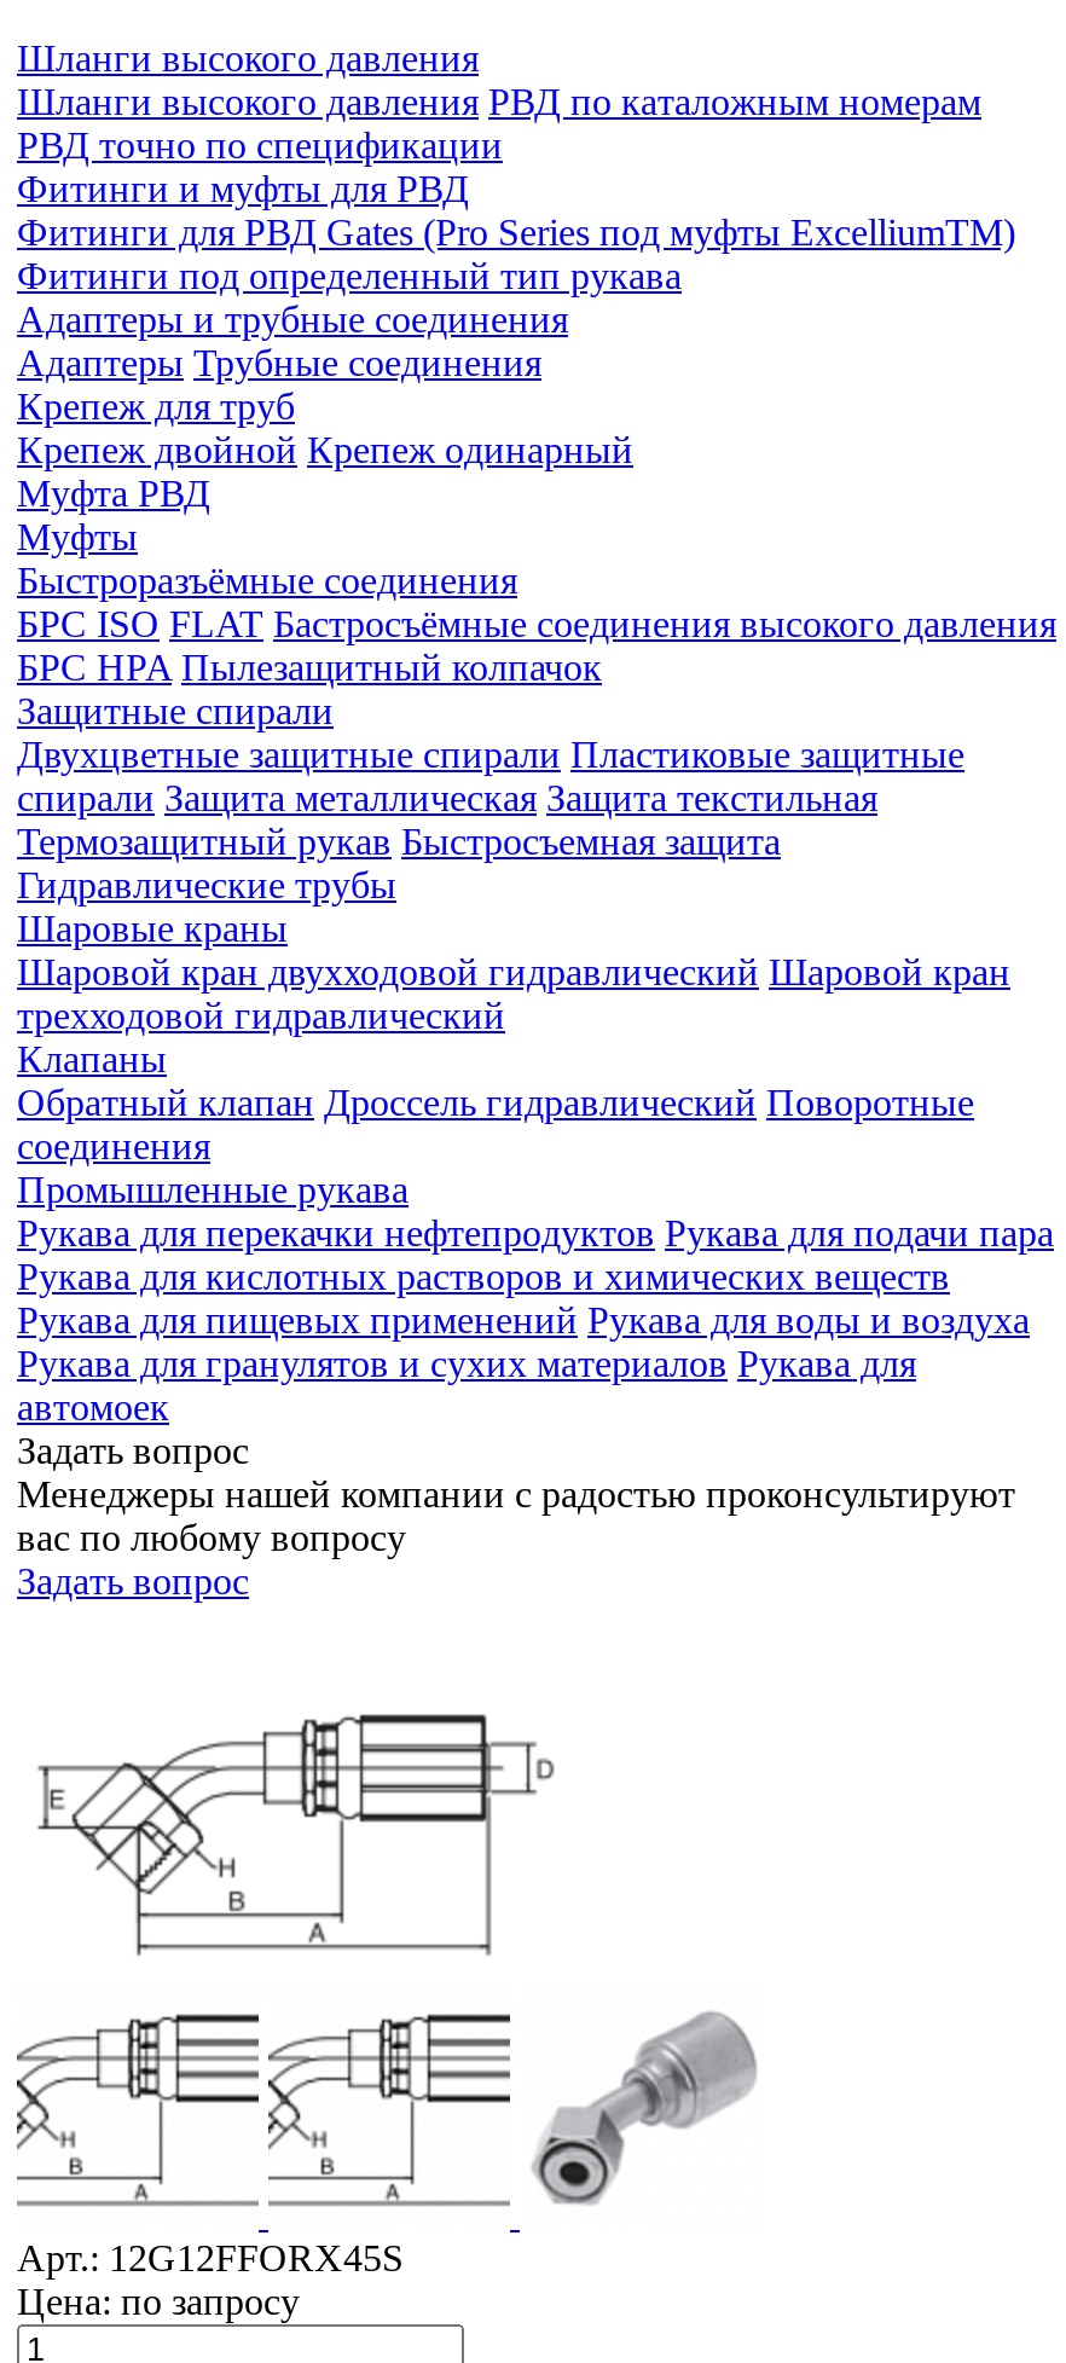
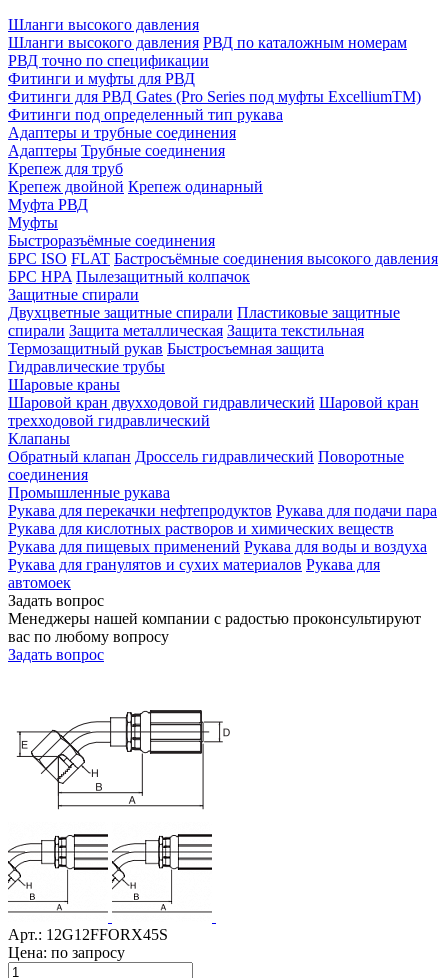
[529,2010,759,2206] [image] -> none

